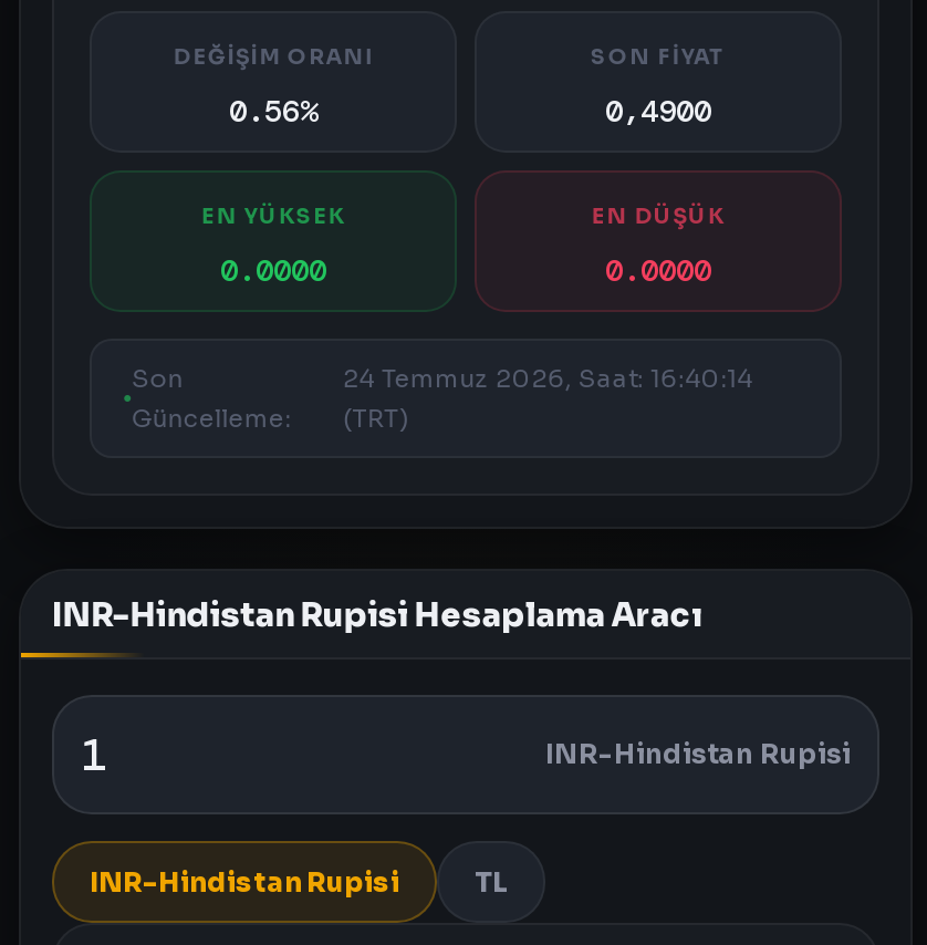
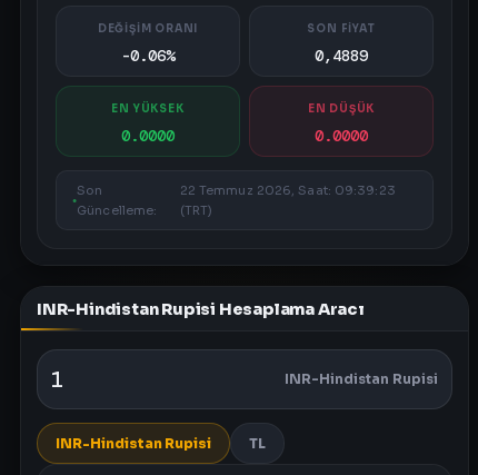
[229,91,317,131] 0.56% -> [121,46,175,66] -0.06%
[605,91,711,131] 0,4900 -> [315,46,368,66] 0,4889
[343,363,752,394] 24 Temmuz 2026, Saat: 16:40:14 -> [180,182,396,198] 22 Temmuz 2026, Saat: 09:39:23

